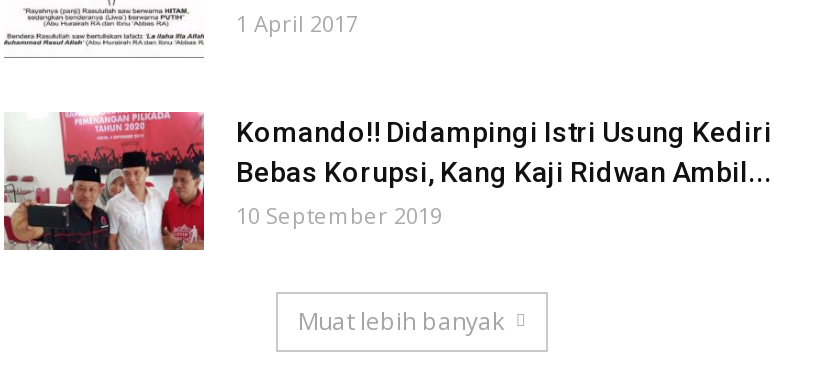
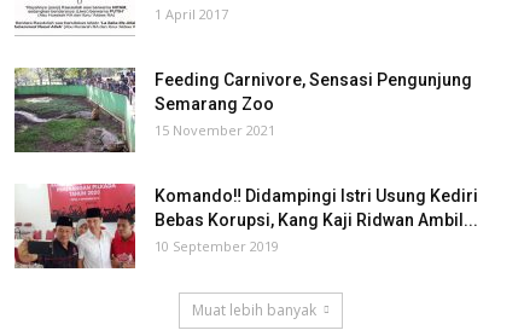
none -> [13,66,472,153] [image] | Feeding Carnivore, Sensasi Pengunjung | Semarang Zoo | 15 November 2021

